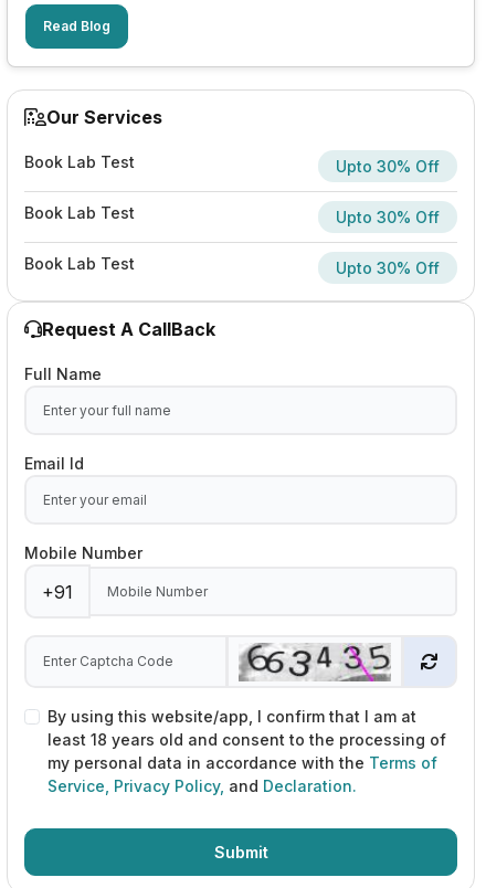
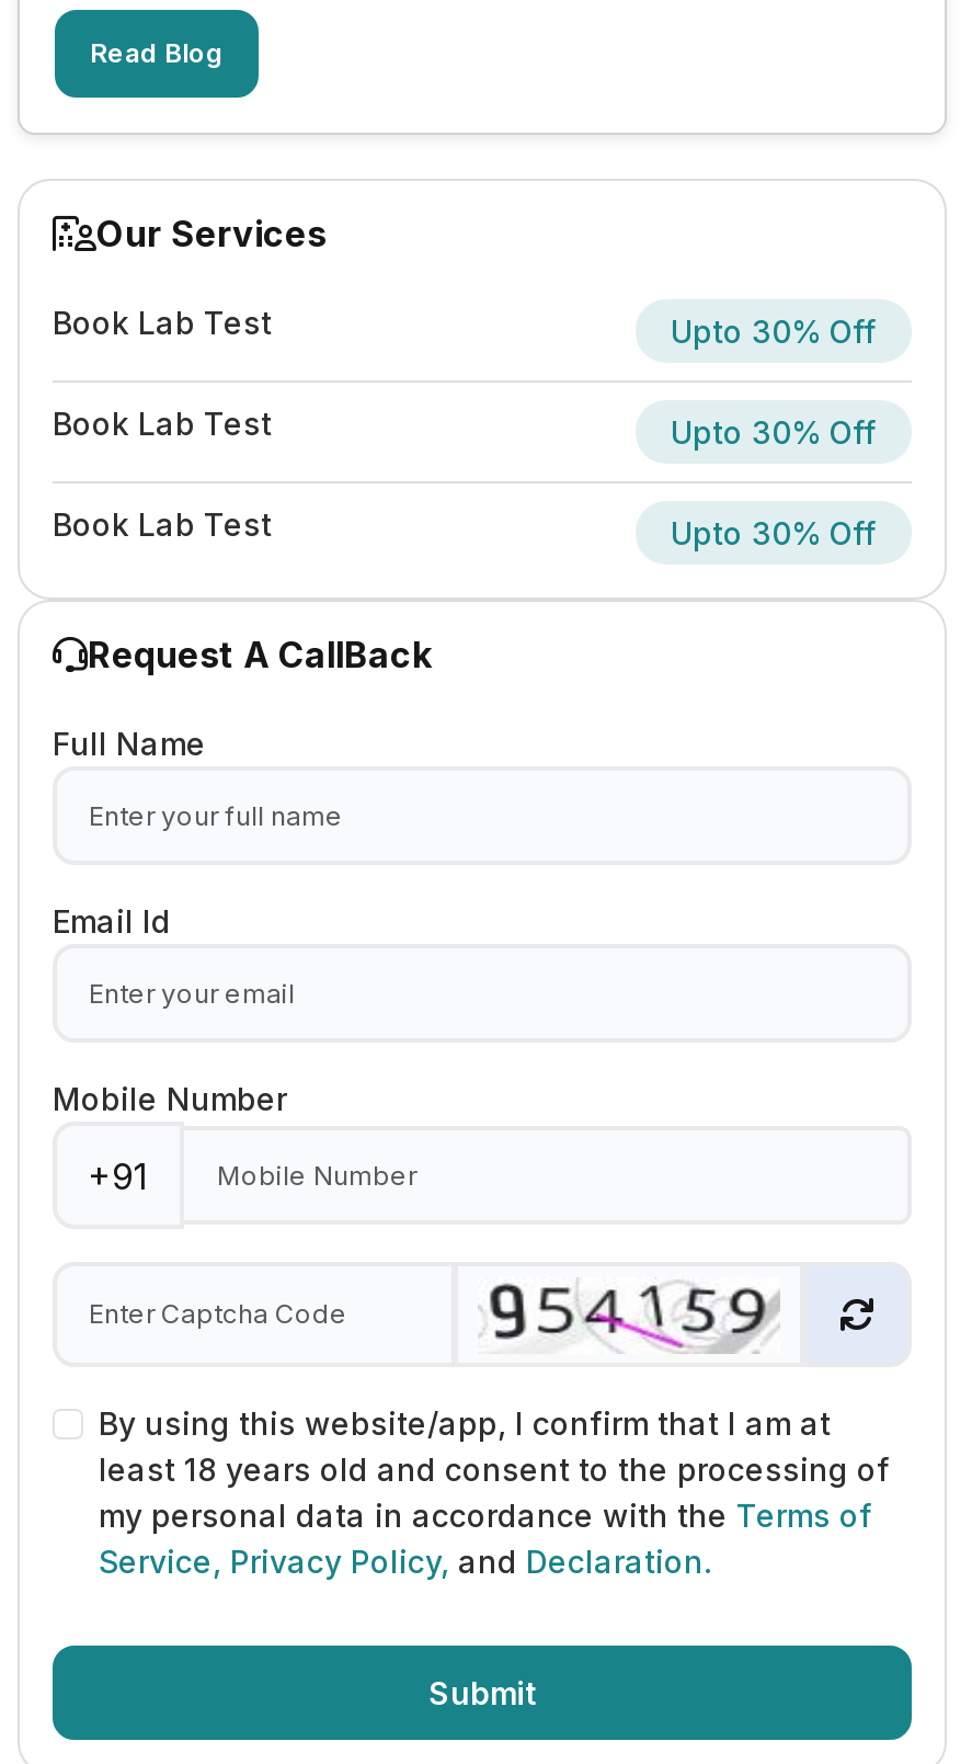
[237,642,391,683] [image] -> [478,1277,778,1354] [image]

